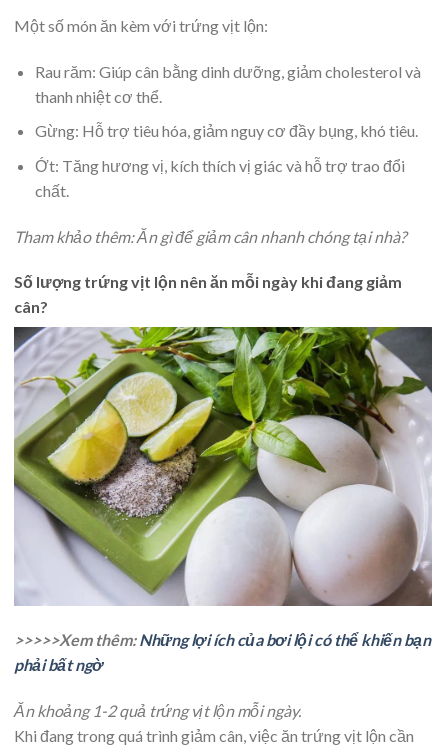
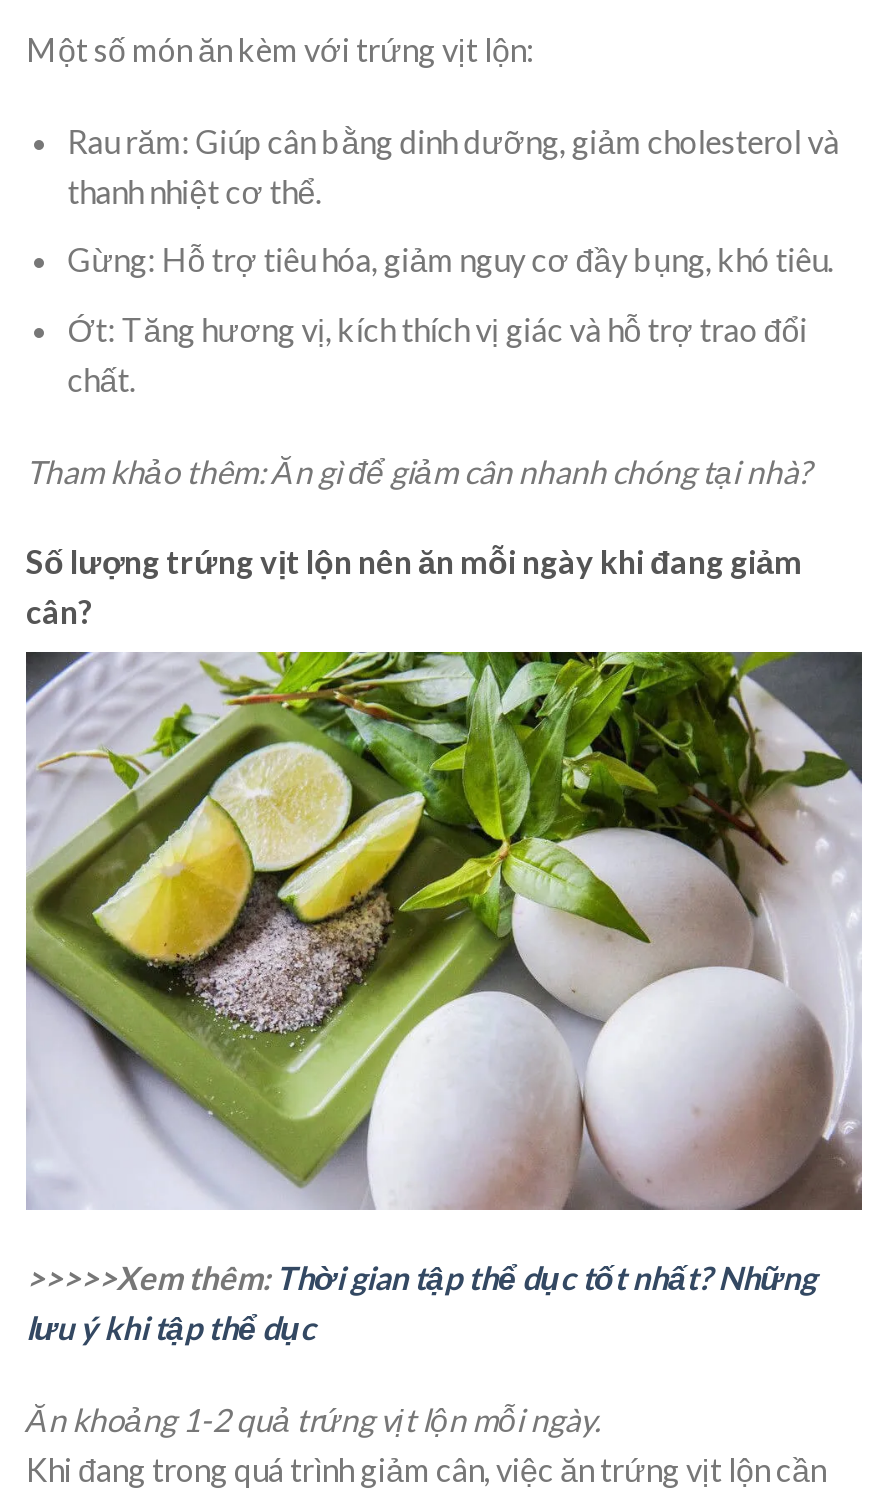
[14,630,431,674] >>>>>Xem thêm: Những lợi ích của bơi lội có thể khiến bạn | phải bất ngờ -> [26,1258,816,1346] >>>>>Xem thêm: Thời gian tập thể dục tốt nhất? Những | lưu ý khi tập thể dục

